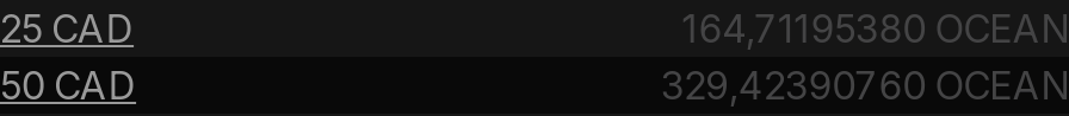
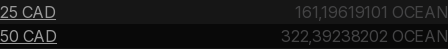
[682,5,1069,52] 164,71195380 OCEAN -> [295,2,448,22] 161,19619101 OCEAN
[661,62,1069,109] 329,42390760 OCEAN -> [281,26,448,46] 322,39238202 OCEAN

